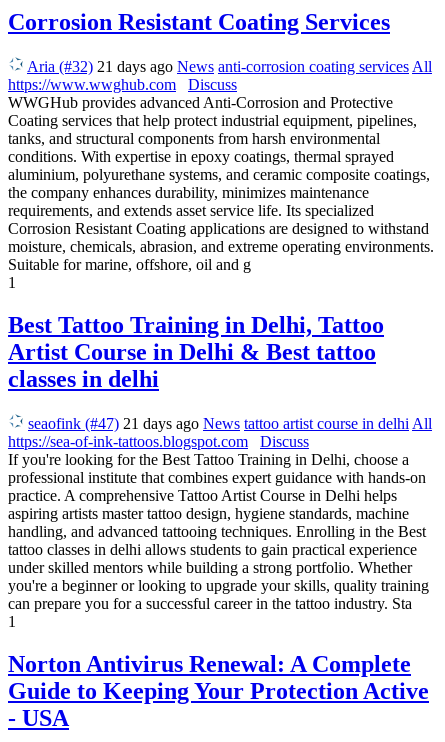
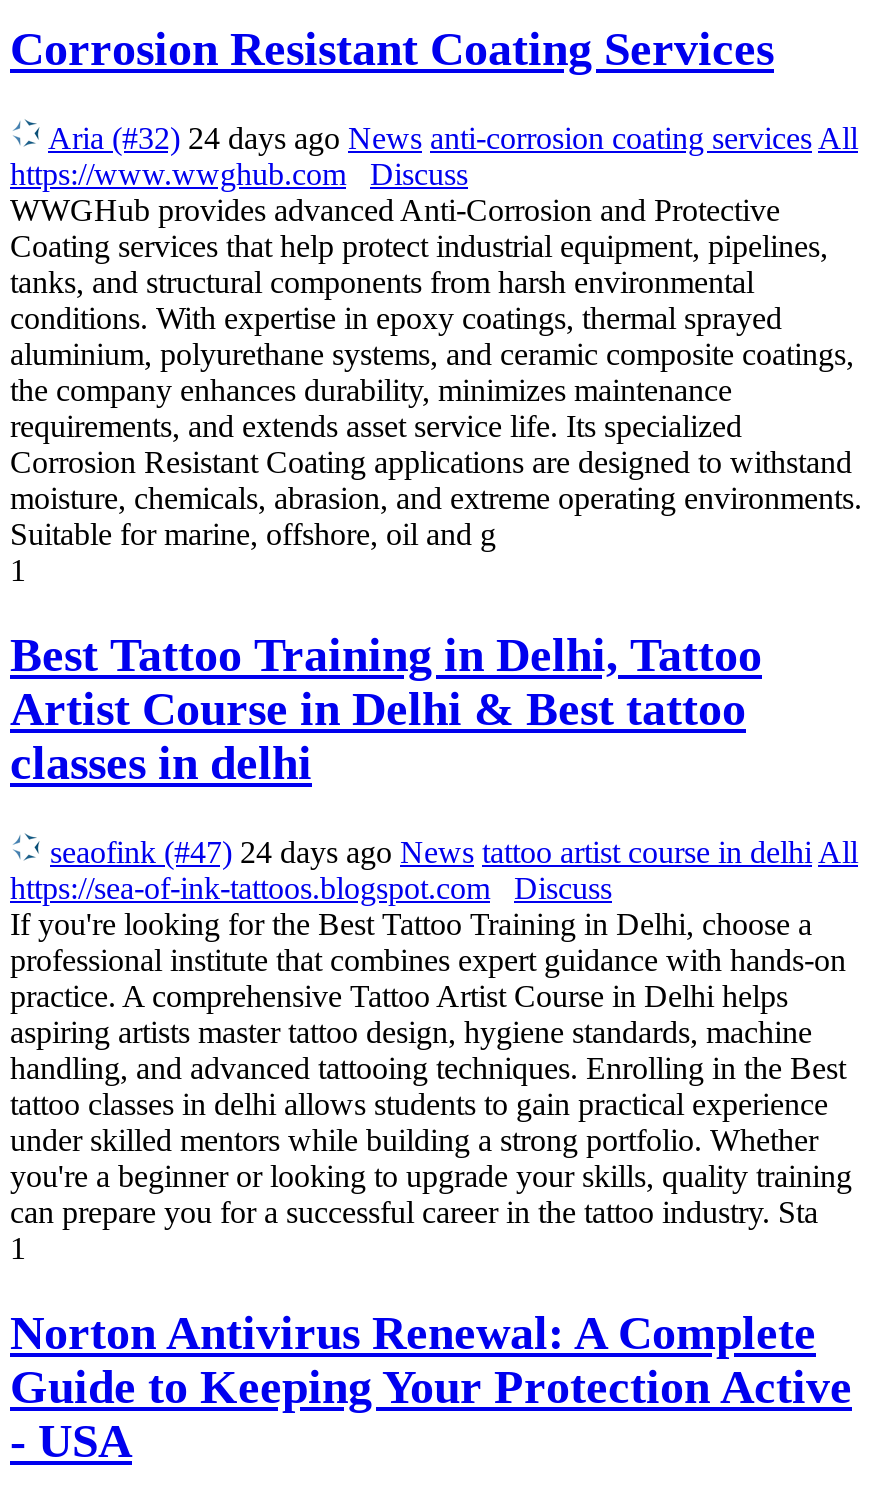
[27,58,432,75] Aria (#32) 21 days ago News anti-corrosion coating services All -> [48,121,858,155] Aria (#32) 24 days ago News anti-corrosion coating services All
[28,415,432,432] seaofink (#47) 21 days ago News tattoo artist course in delhi All -> [50,835,858,869] seaofink (#47) 24 days ago News tattoo artist course in delhi All

